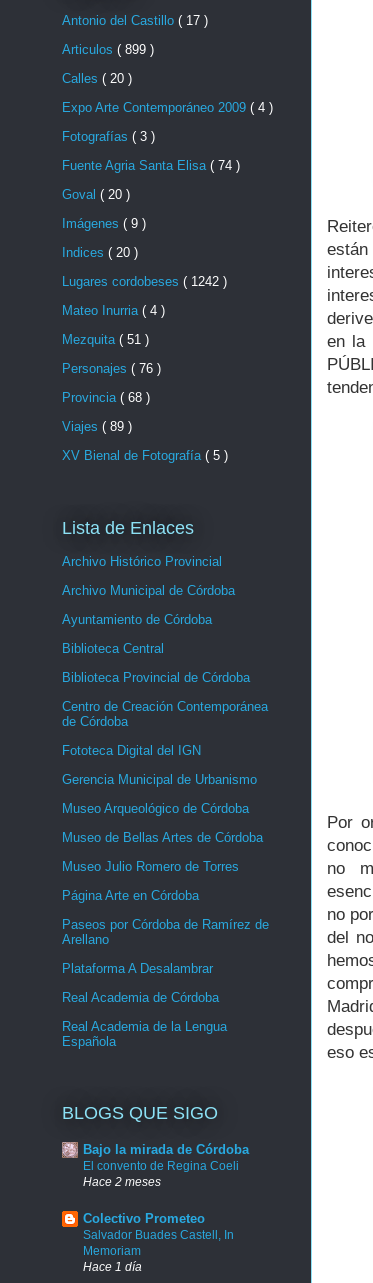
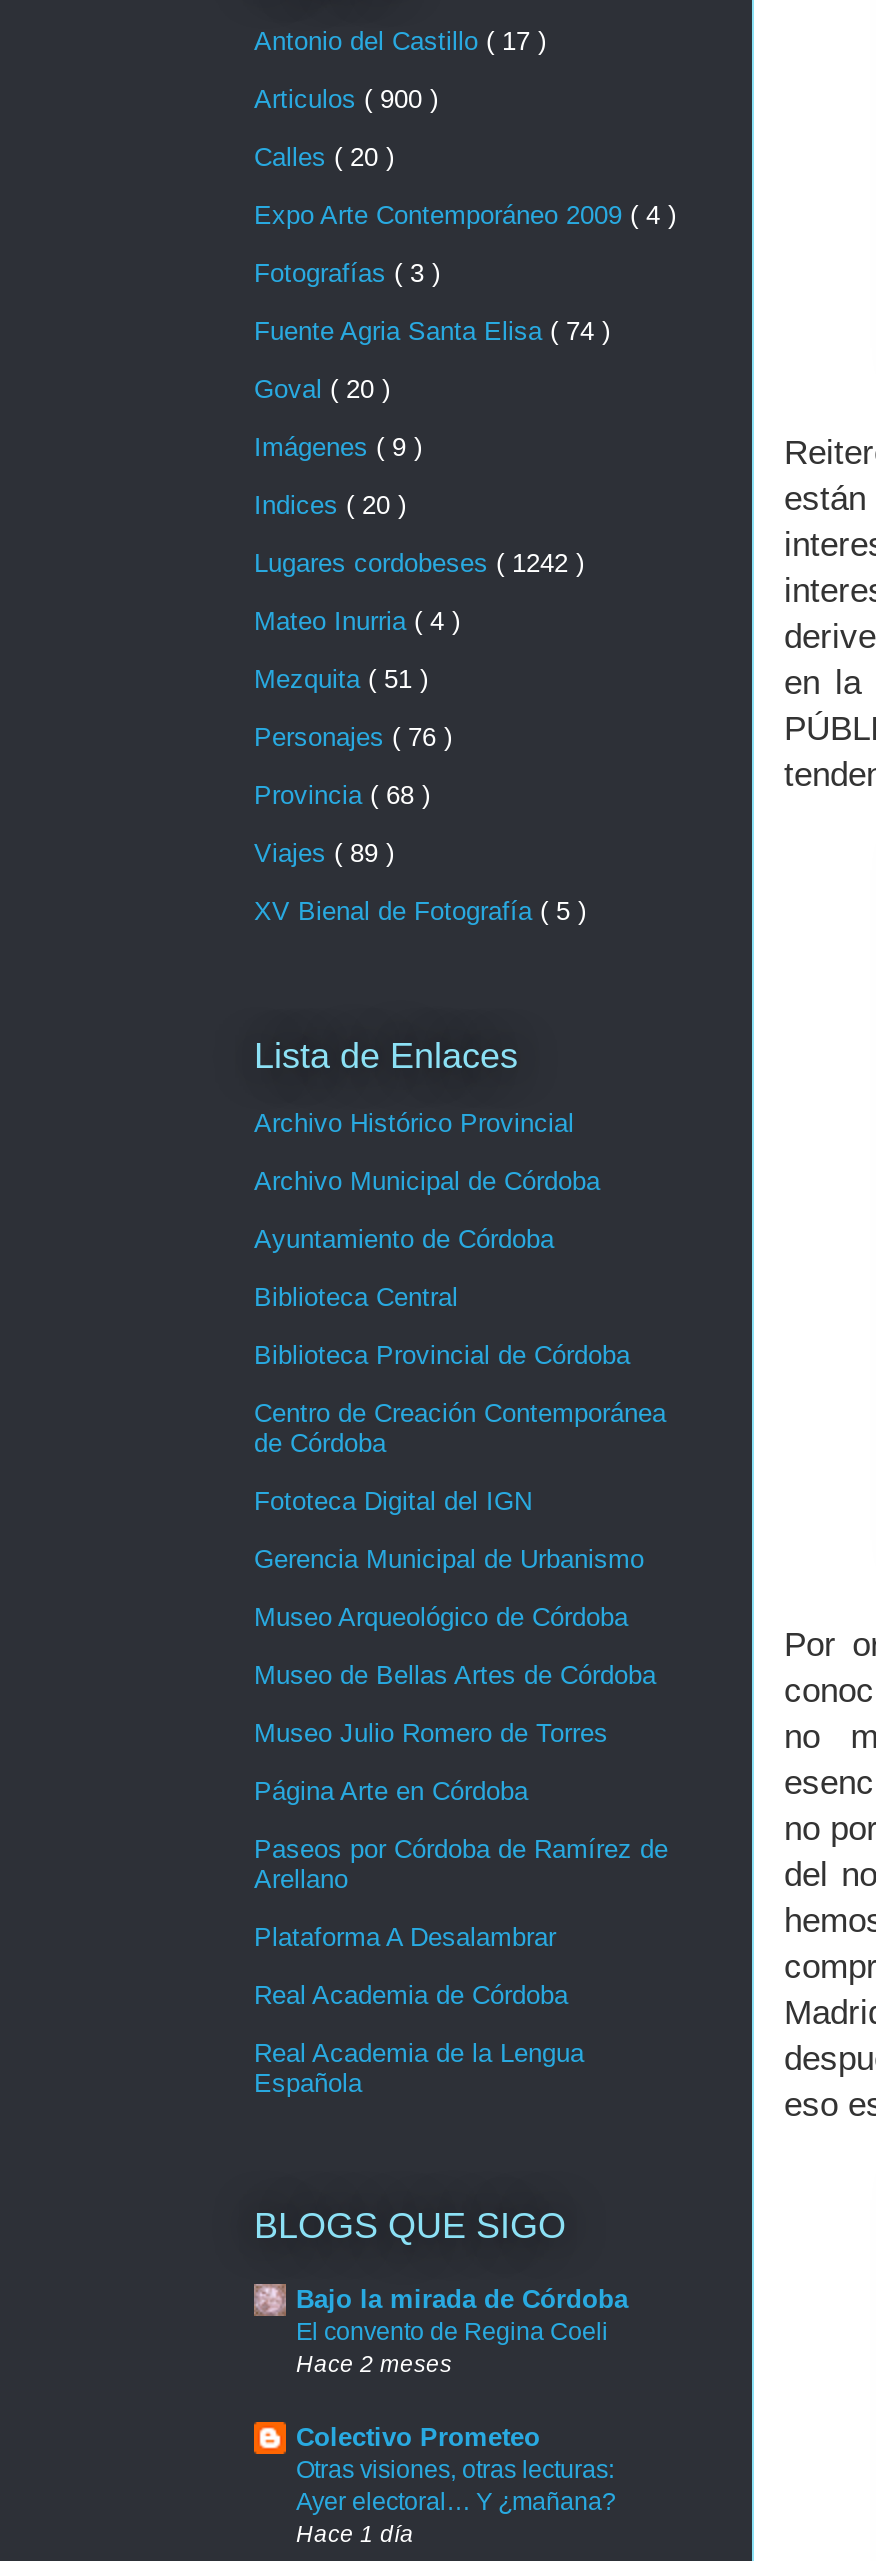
[62,42,154,57] Articulos ( 899 ) -> [254,85,438,115] Articulos ( 900 )
[83,1228,234,1258] Salvador Buades Castell, In | Memoriam -> [296,2456,616,2516] Otras visiones, otras lecturas: | Ayer electoral… Y ¿mañana?

